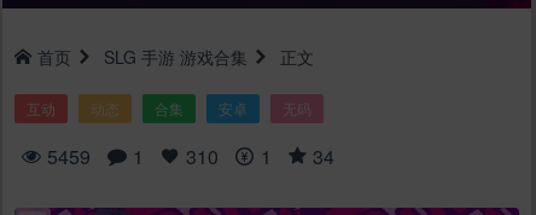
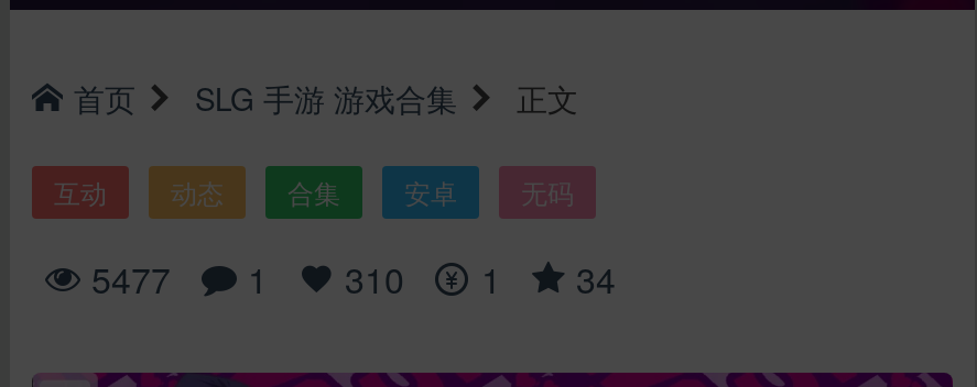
[47,142,334,170] 5459 1 310 1 34 -> [91,254,616,305] 5477 1 310 1 34

